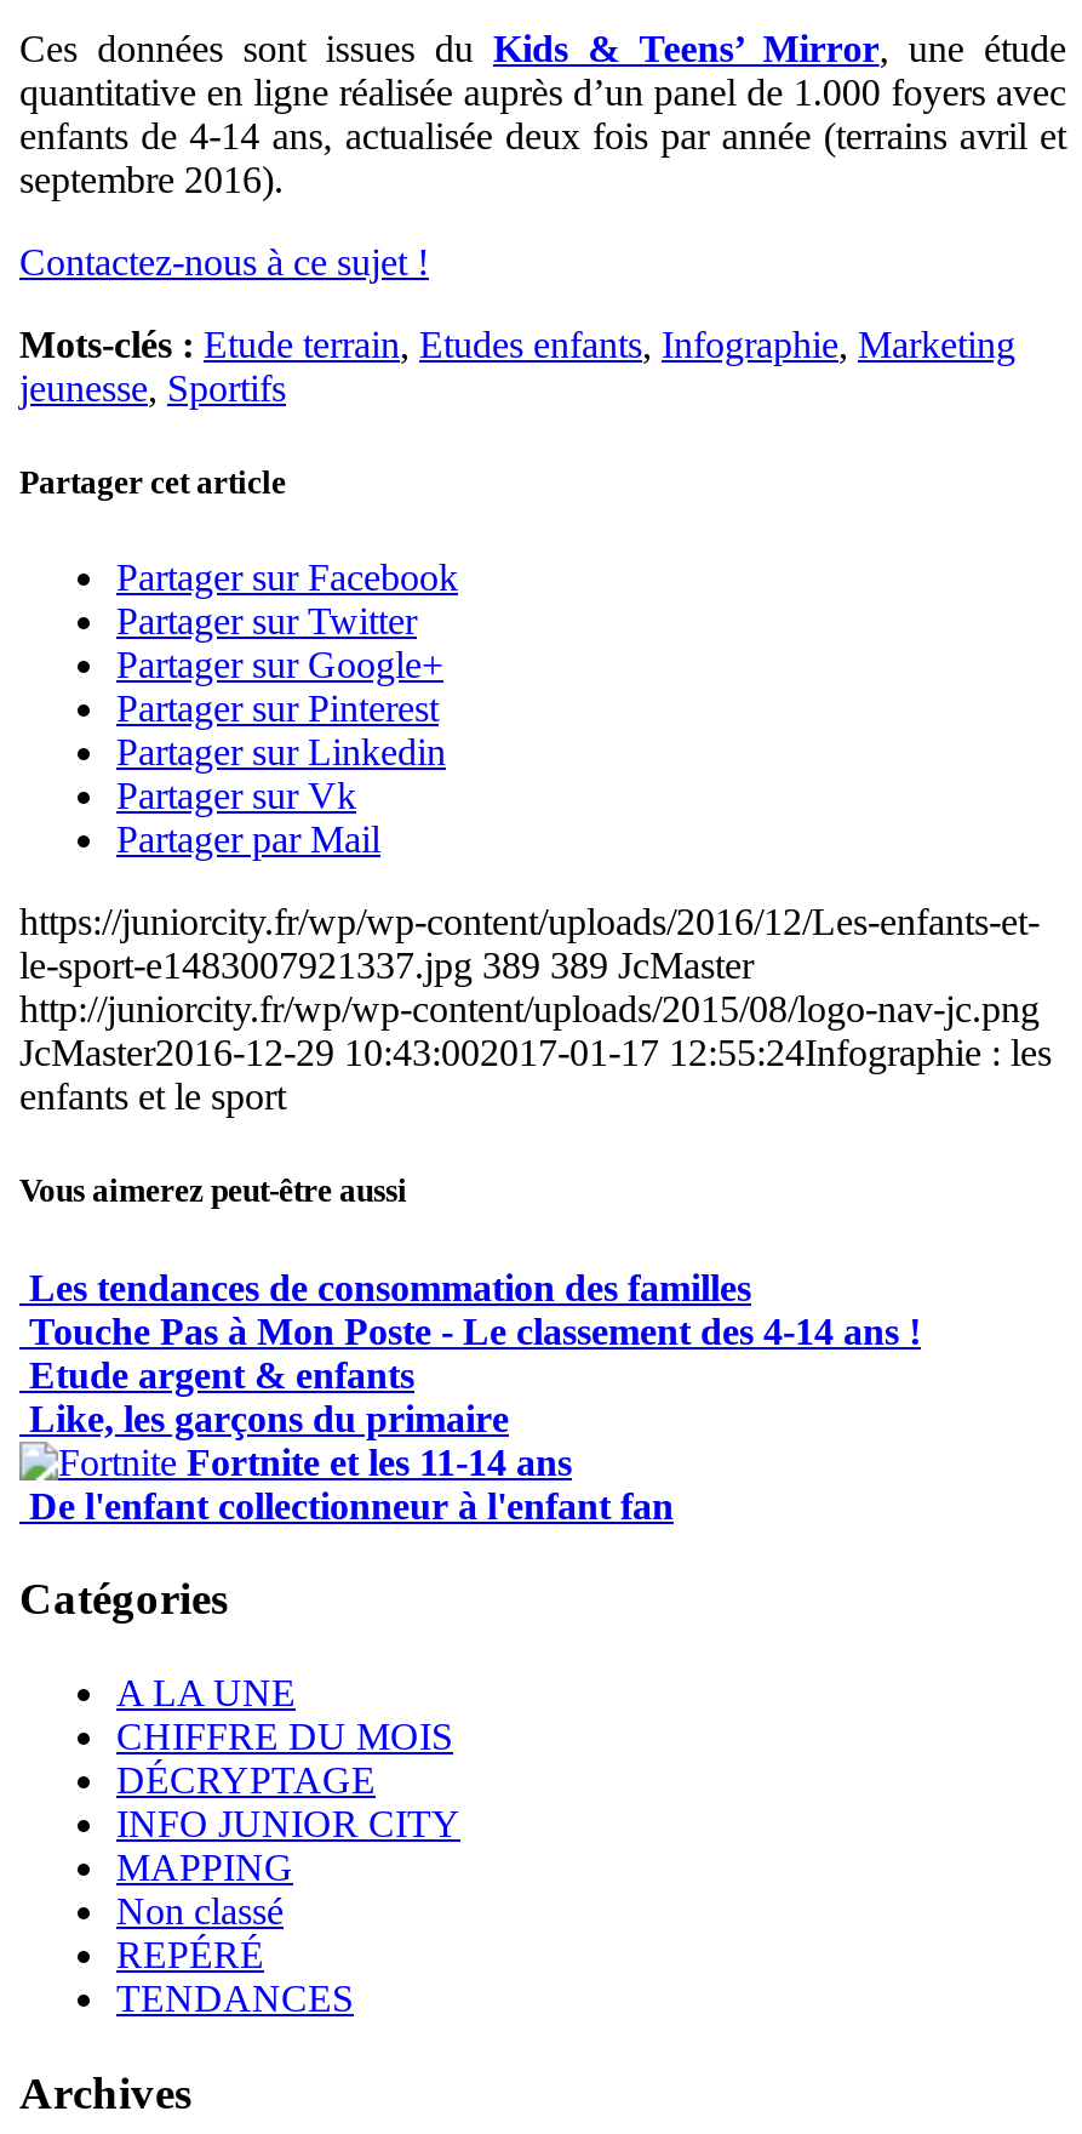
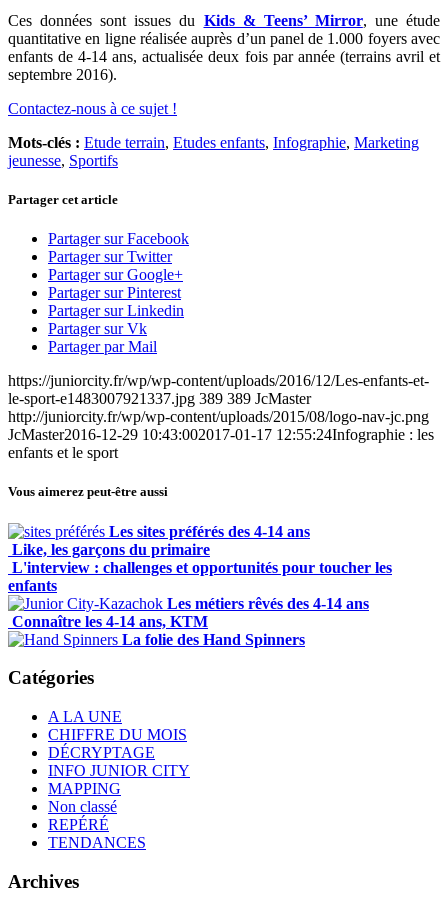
[29,1266,921,1394] Les tendances de consommation des familles | Touche Pas à Mon Poste - Le classement des 4-14 ans ! | Etude argent & enfants -> [109,522,310,539] Les sites préférés des 4-14 ans
moved [29,1397,509,1438] -> [12,540,210,557]: Like, les garçons du primaire
[29,1440,674,1525] Fortnite et les 11-14 ans | De l'enfant collectionneur à l'enfant fan -> [8,558,392,647] L'interview : challenges et opportunités pour toucher les | enfants | Les métiers rêvés des 4-14 ans | Connaître les 4-14 ans, KTM | La folie des Hand Spinners

